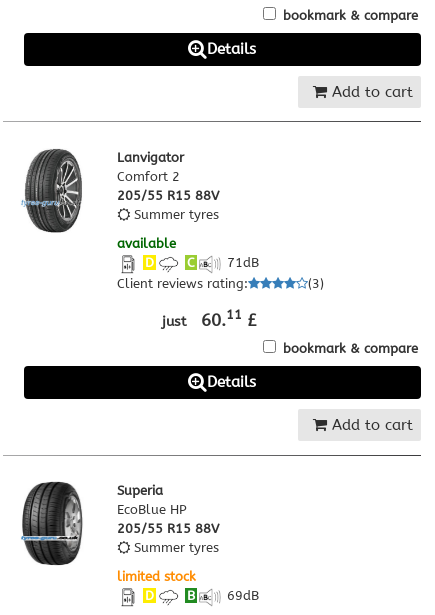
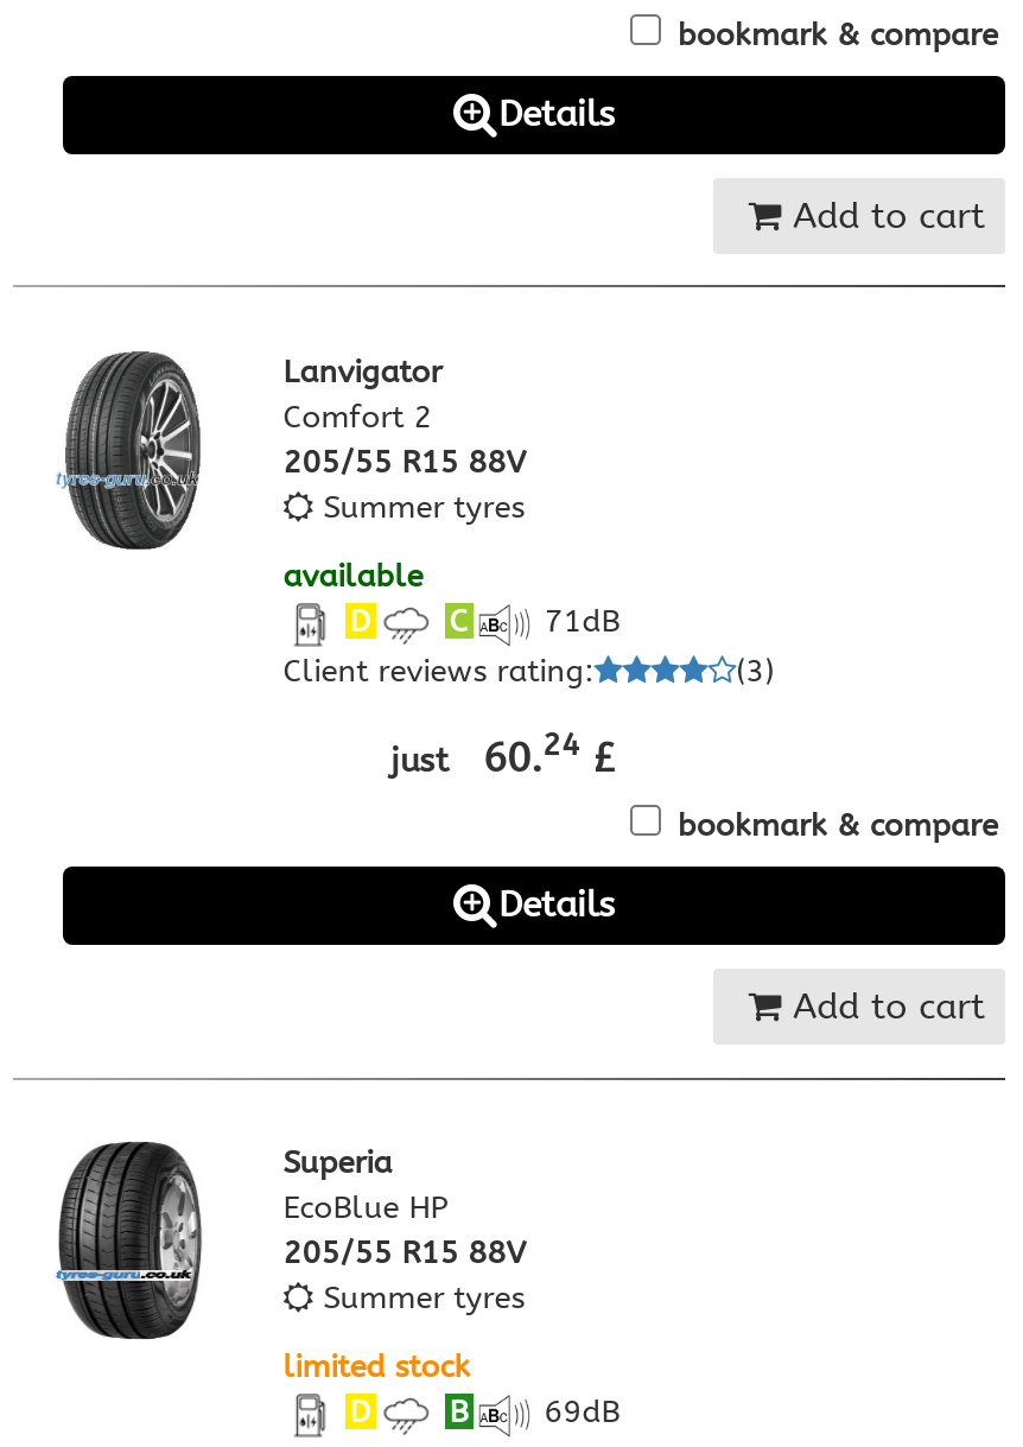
[162,307,257,330] just 60.11 £ -> [390,727,616,780] just 60.24 £

